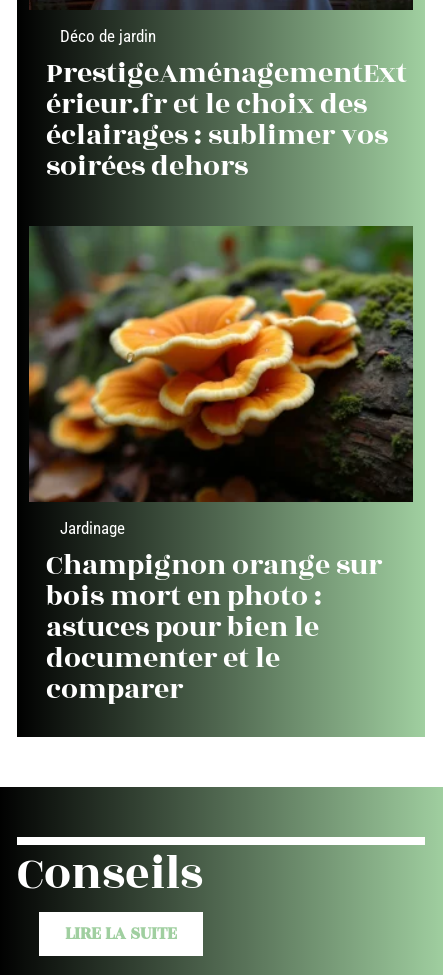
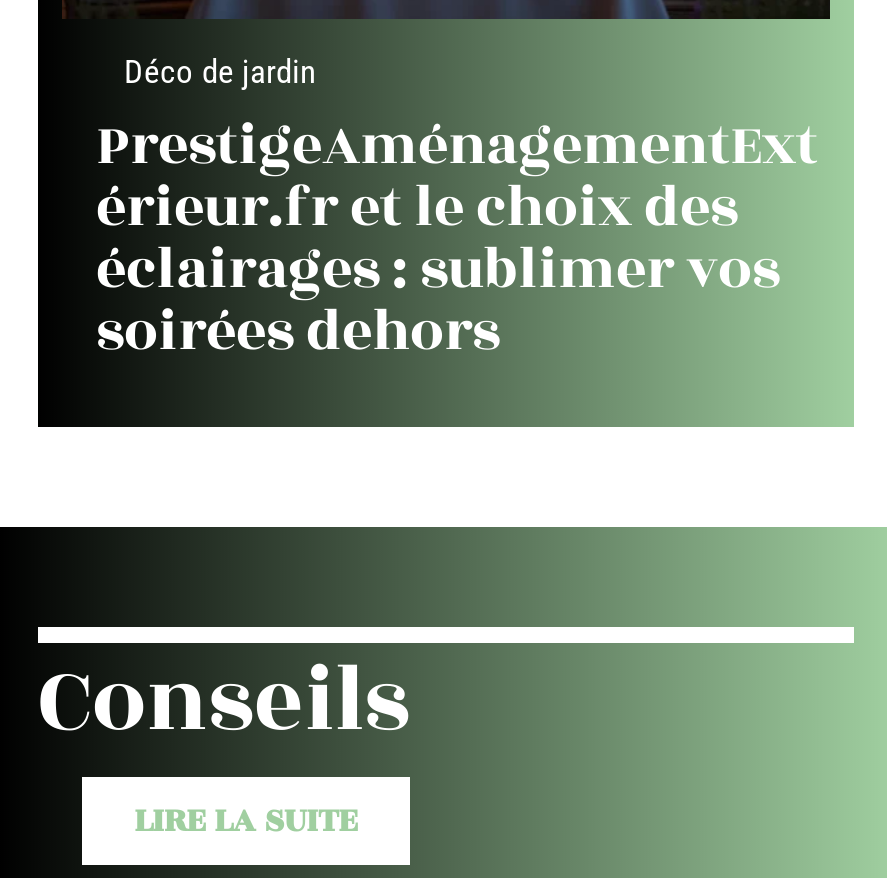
[28,213,413,711] [image] | Jardinage | Champignon orange sur | bois mort en photo : | astuces pour bien le | documenter et le | comparer -> none

